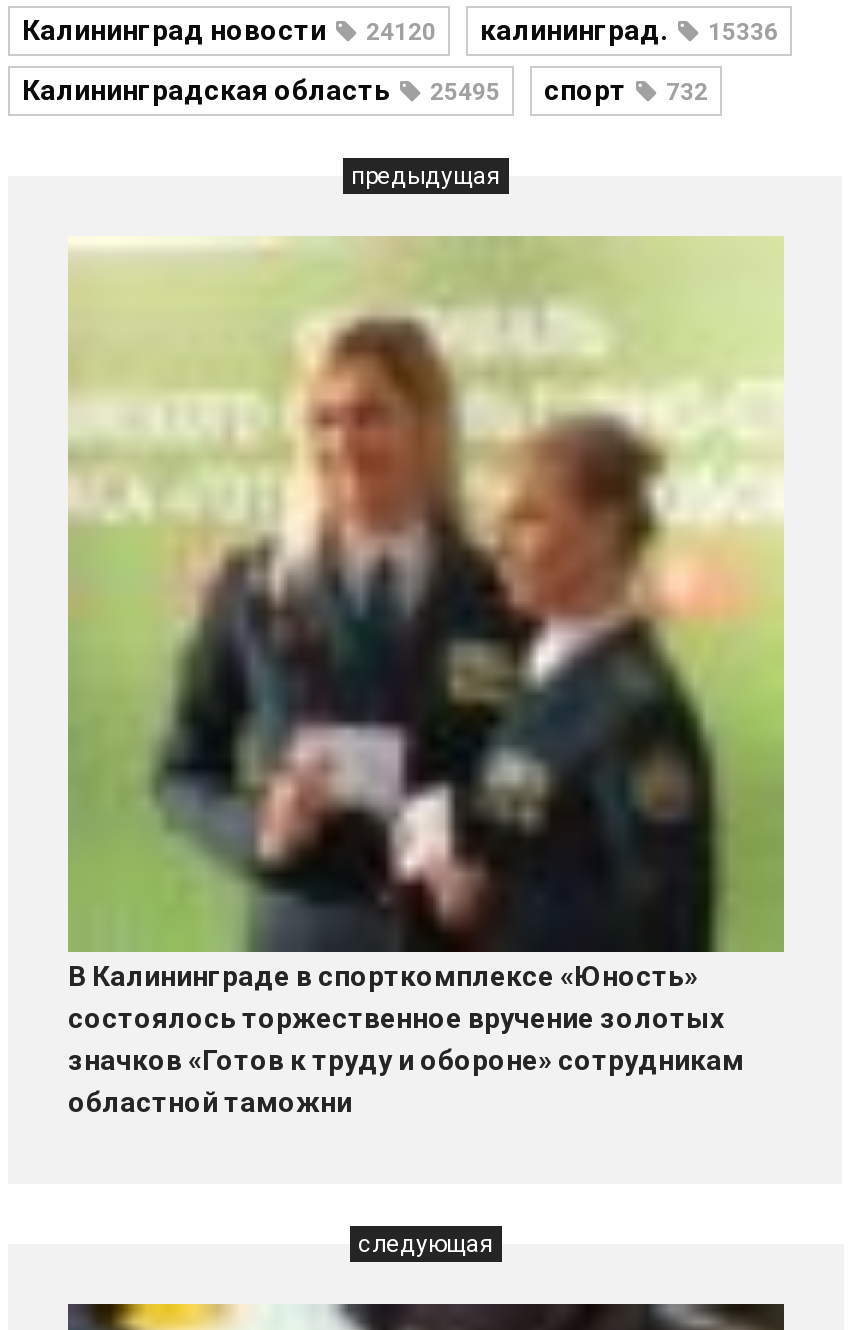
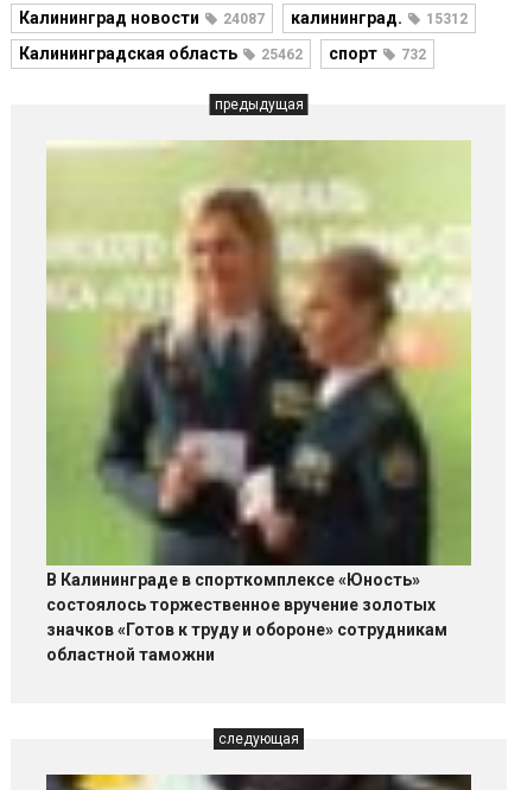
[366,19,436,47] 24120 -> [223,11,265,28] 24087
[708,19,778,47] 15336 -> [426,11,468,28] 15312
[22,75,708,107] Калининградская область 25495 спорт 732 -> [19,44,426,63] Калининградская область 25462 спорт 732

